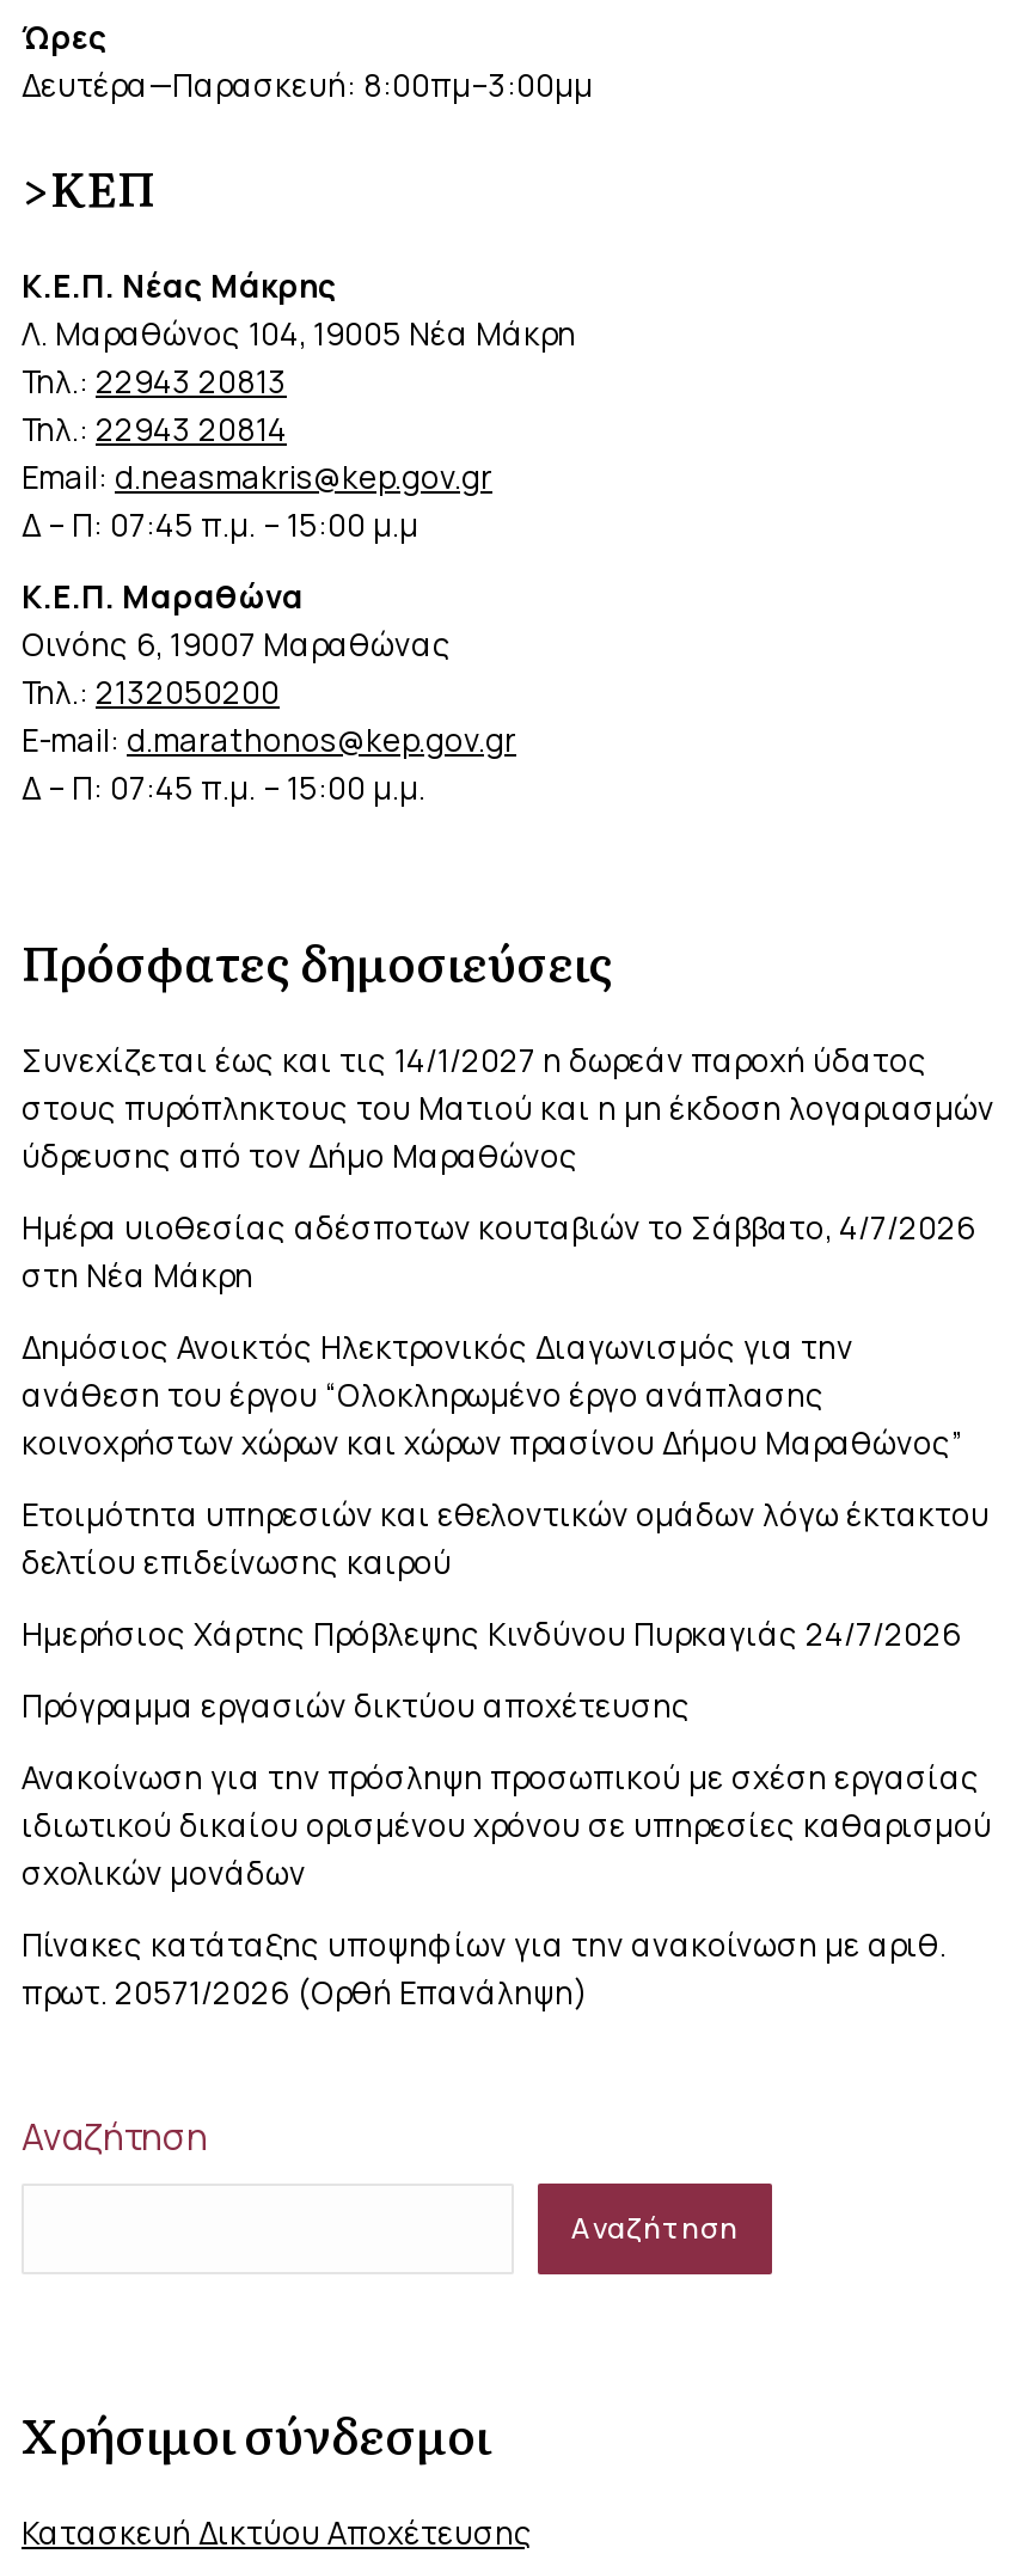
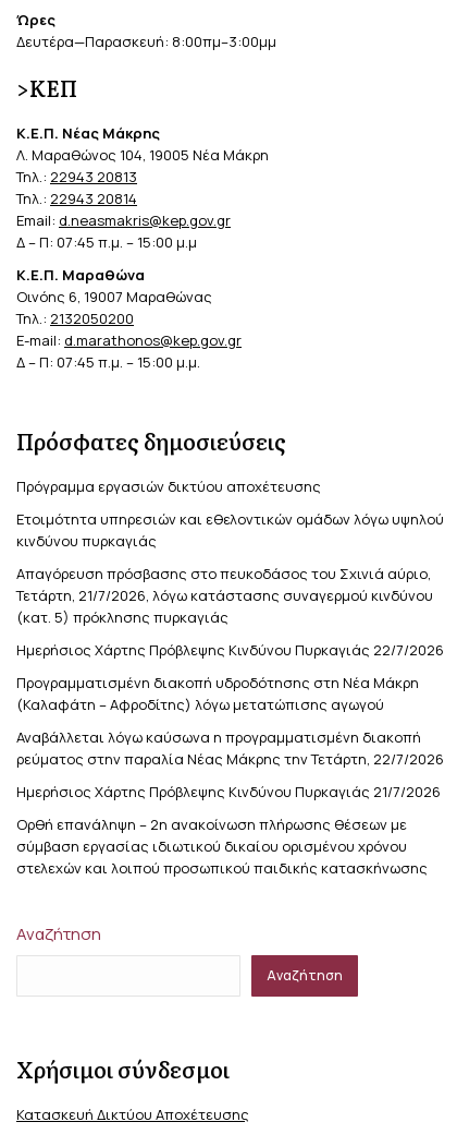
[22,1039,994,1655] Συνεχίζεται έως και τις 14/1/2027 η δωρεάν παροχή ύδατος | στους πυρόπληκτους του Ματιού και η μη έκδοση λογαριασμών | ύδρευσης από τον Δήμο Μαραθώνος | Ημέρα υιοθεσίας αδέσποτων κουταβιών το Σάββατο, 4/7/2026 | στη Νέα Μάκρη | Δημόσιος Ανοικτός Ηλεκτρονικός Διαγωνισμός για την | ανάθεση του έργου “Ολοκληρωμένο έργο ανάπλασης | κοινοχρήστων χώρων και χώρων πρασίνου Δήμου Μαραθώνος” | Ετοιμότητα υπηρεσιών και εθελοντικών ομάδων λόγω έκτακτου | δελτίου επιδείνωσης καιρού | Ημερήσιος Χάρτης Πρόβλεψης Κινδύνου Πυρκαγιάς 24/7/2026 -> none
moved [22,1684,691,1727] -> [16,476,321,496]: Πρόγραμμα εργασιών δικτύου αποχέτευσης
[22,1756,992,2014] Ανακοίνωση για την πρόσληψη προσωπικού με σχέση εργασίας | ιδιωτικού δικαίου ορισμένου χρόνου σε υπηρεσίες καθαρισμού | σχολικών μονάδων | Πίνακες κατάταξης υποψηφίων για την ανακοίνωση με αριθ. | πρωτ. 20571/2026 (Ορθή Επανάληψη) -> [16,509,444,878] Ετοιμότητα υπηρεσιών και εθελοντικών ομάδων λόγω υψηλού | κινδύνου πυρκαγιάς | Απαγόρευση πρόσβασης στο πευκοδάσος του Σχινιά αύριο, | Τετάρτη, 21/7/2026, λόγω κατάστασης συναγερμού κινδύνου | (κατ. 5) πρόκλησης πυρκαγιάς | Ημερήσιος Χάρτης Πρόβλεψης Κινδύνου Πυρκαγιάς 22/7/2026 | Προγραμματισμένη διακοπή υδροδότησης στη Νέα Μάκρη | (Καλαφάτη – Αφροδίτης) λόγω μετατώπισης αγωγού | Αναβάλλεται λόγω καύσωνα η προγραμματισμένη διακοπή | ρεύματος στην παραλία Νέας Μάκρης την Τετάρτη, 22/7/2026 | Ημερήσιος Χάρτης Πρόβλεψης Κινδύνου Πυρκαγιάς 21/7/2026 | Ορθή επανάληψη – 2η ανακοίνωση πλήρωσης θέσεων με | σύμβαση εργασίας ιδιωτικού δικαίου ορισμένου χρόνου | στελεχών και λοιπού προσωπικού παιδικής κατασκήνωσης

